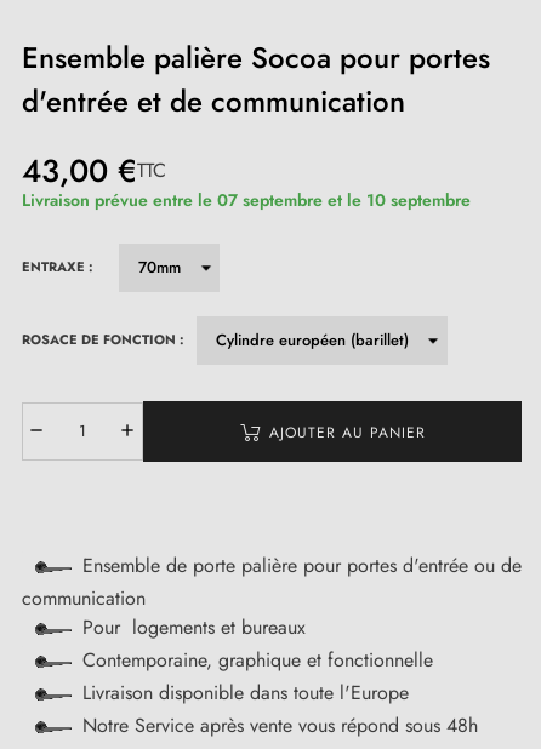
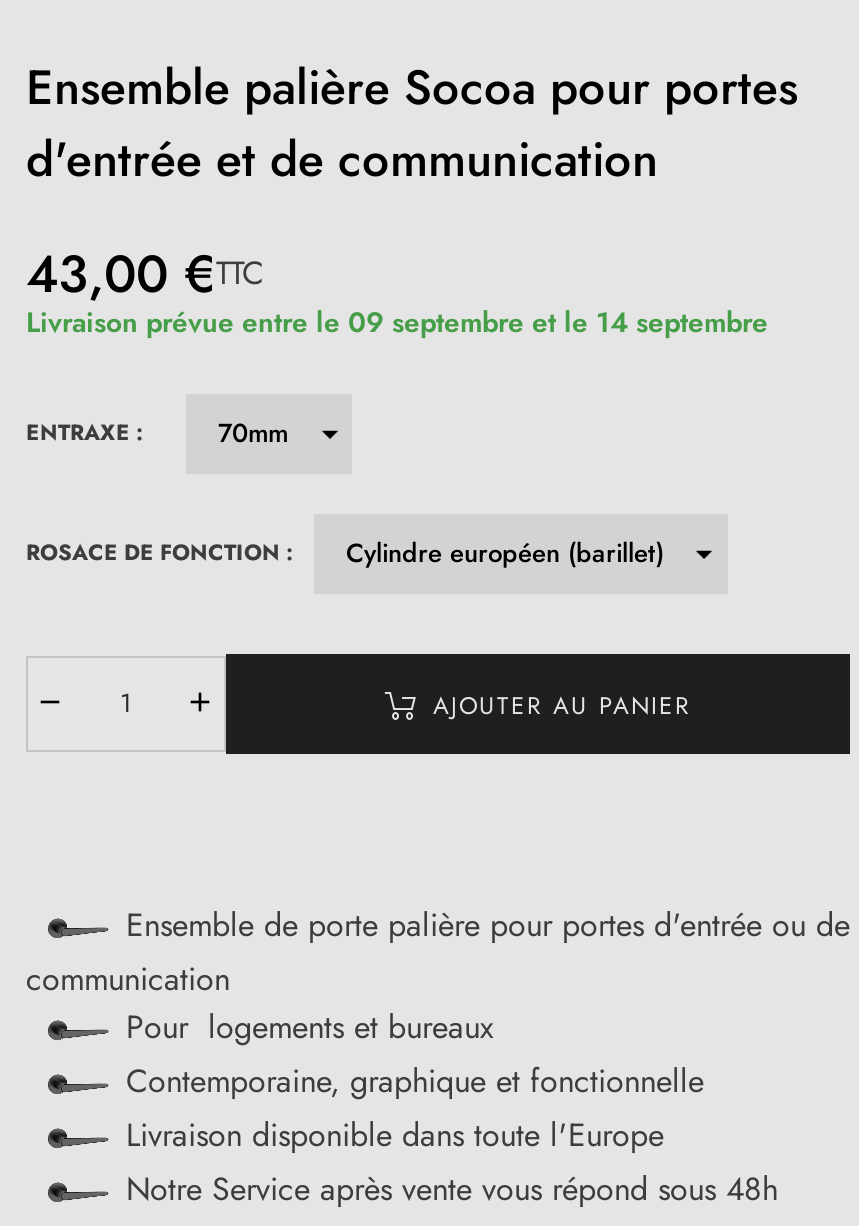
[22,188,471,212] Livraison prévue entre le 07 septembre et le 10 septembre -> [26,302,768,342] Livraison prévue entre le 09 septembre et le 14 septembre

